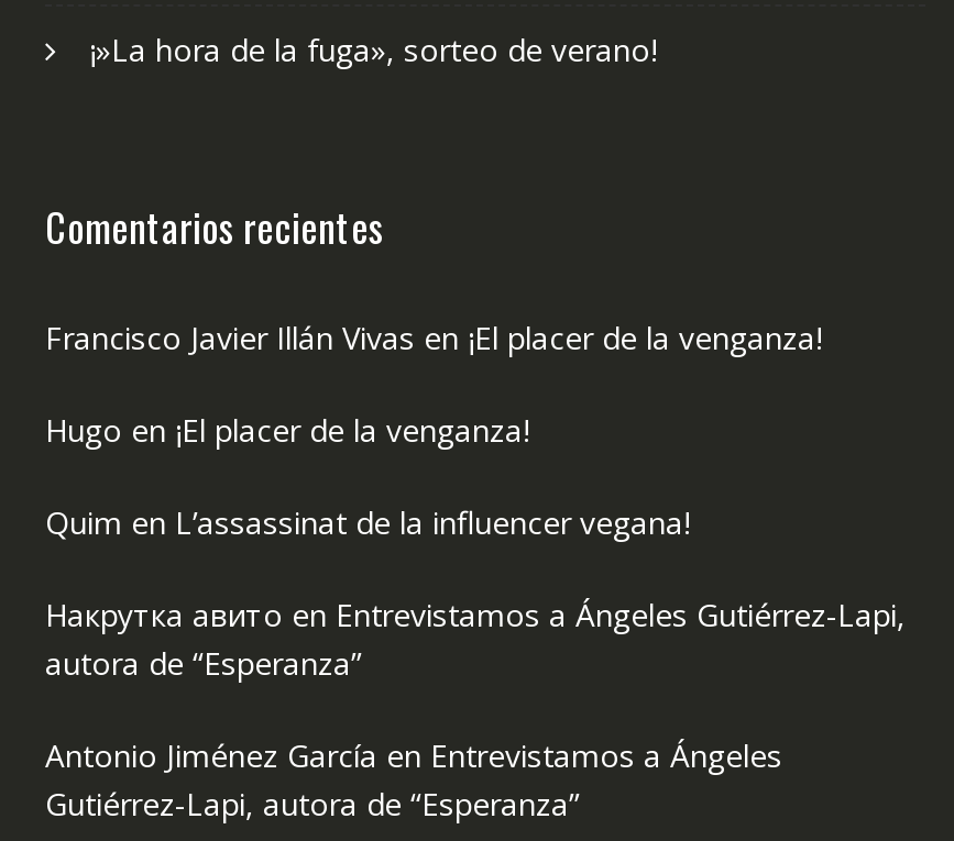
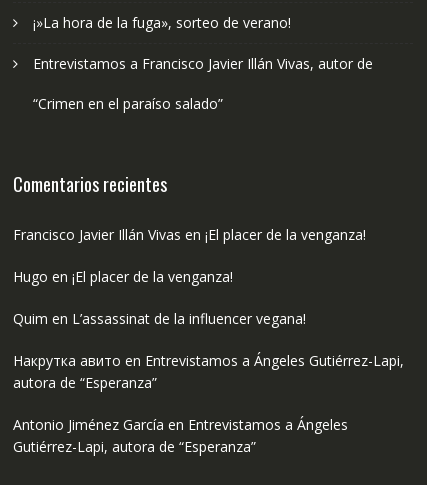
none -> [33,54,373,113] Entrevistamos a Francisco Javier Illán Vivas, autor de | “Crimen en el paraíso salado”

